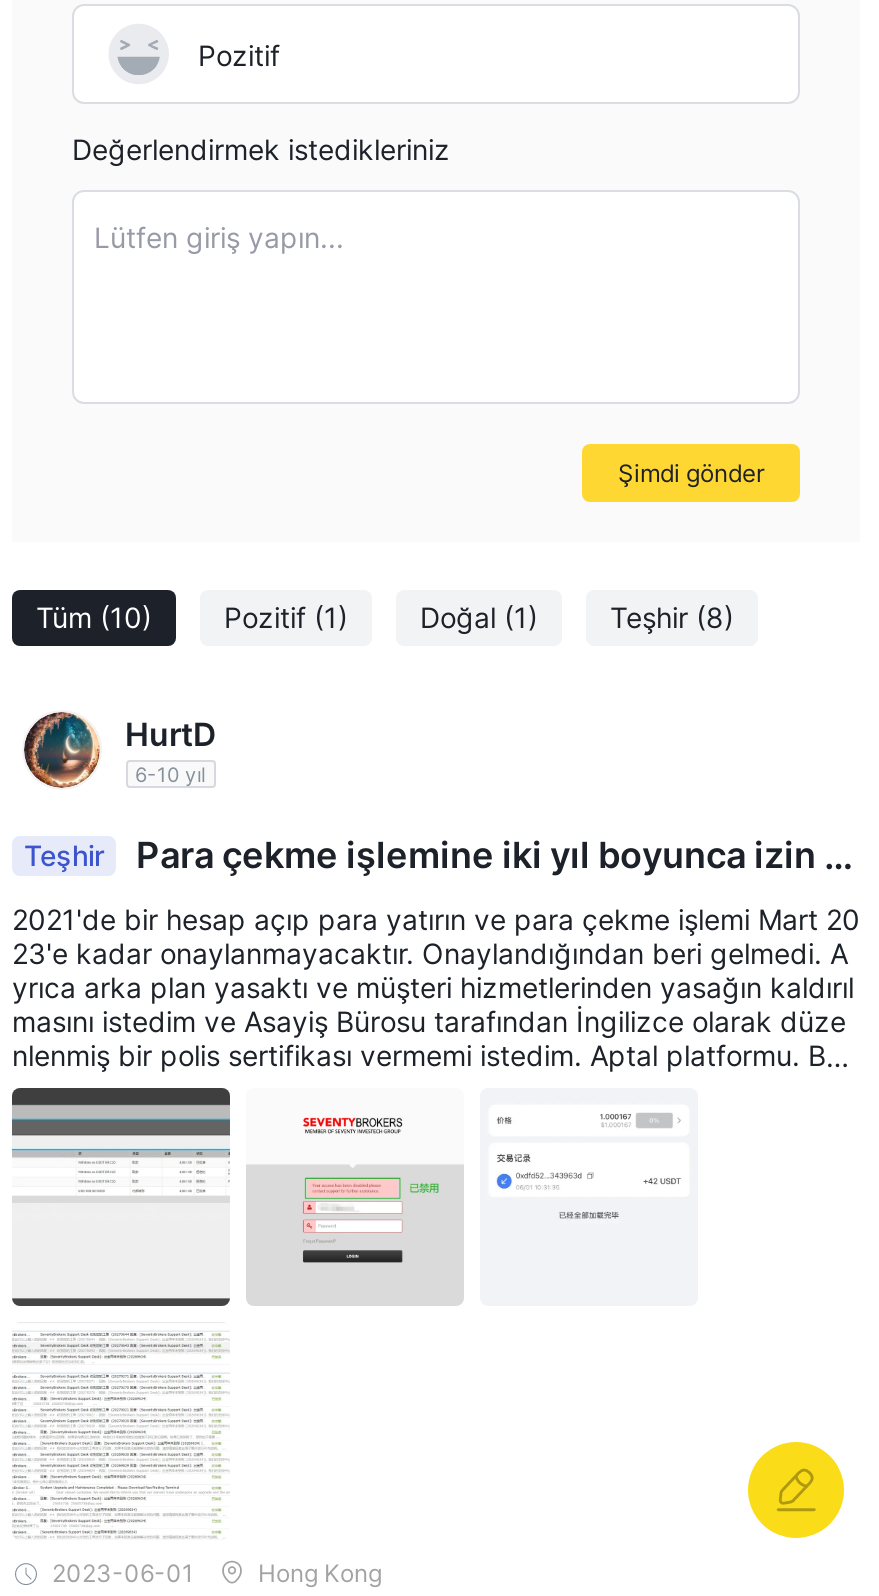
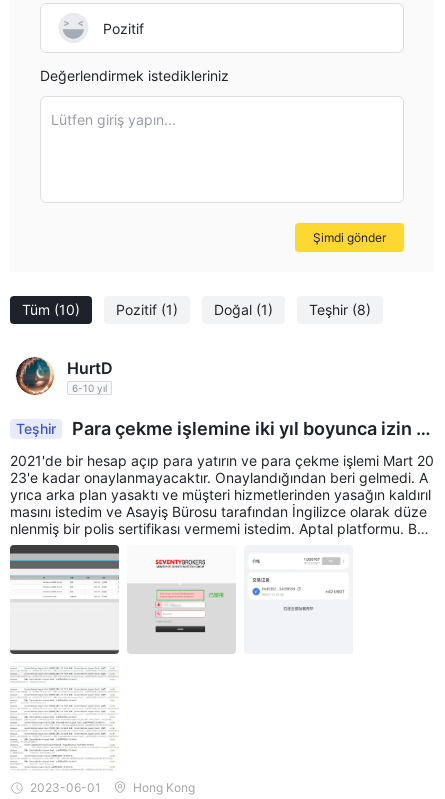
[746,1440,846,1540] [image] -> none

